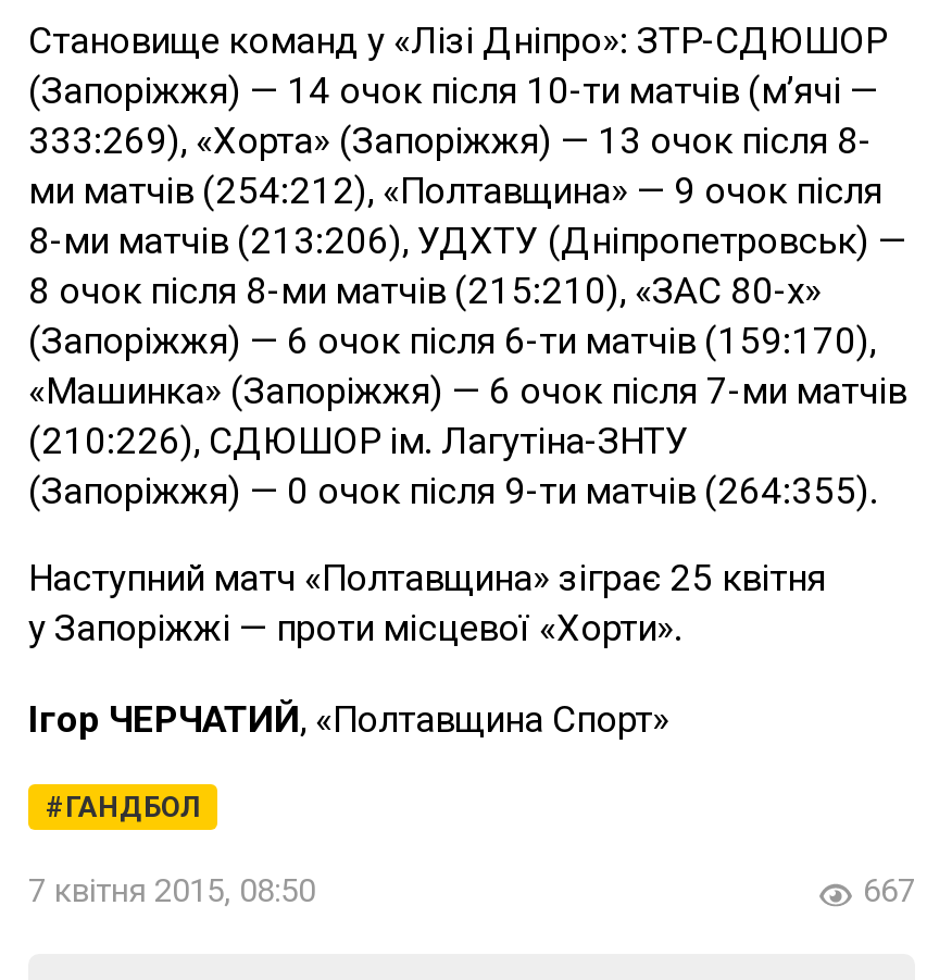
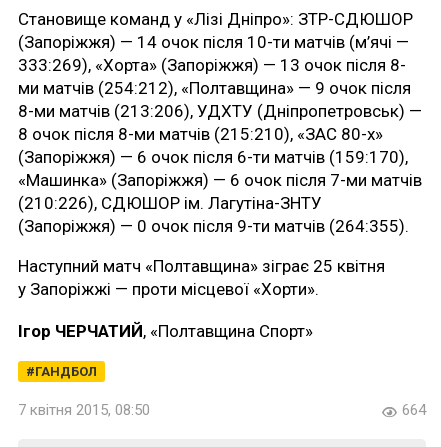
[863,871,915,910] 667 -> [402,401,426,419] 664

